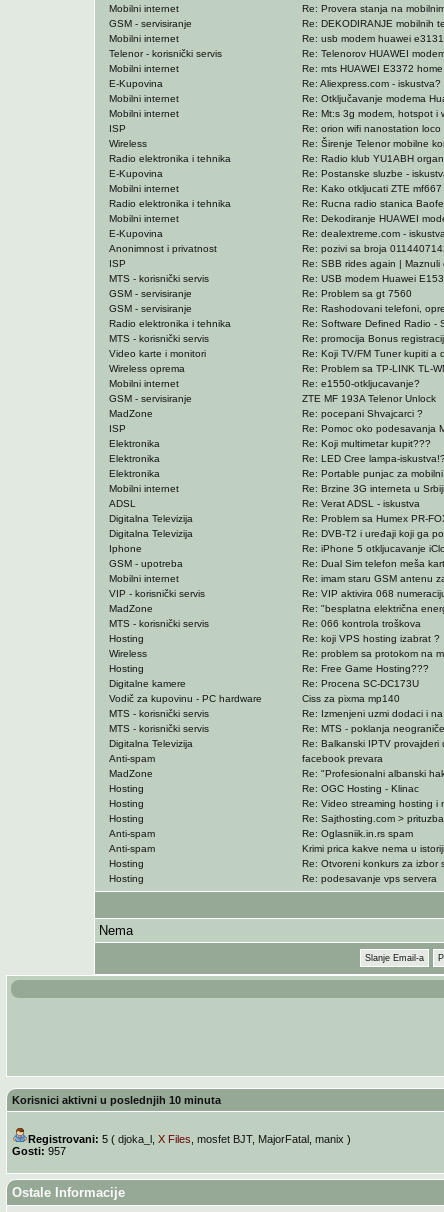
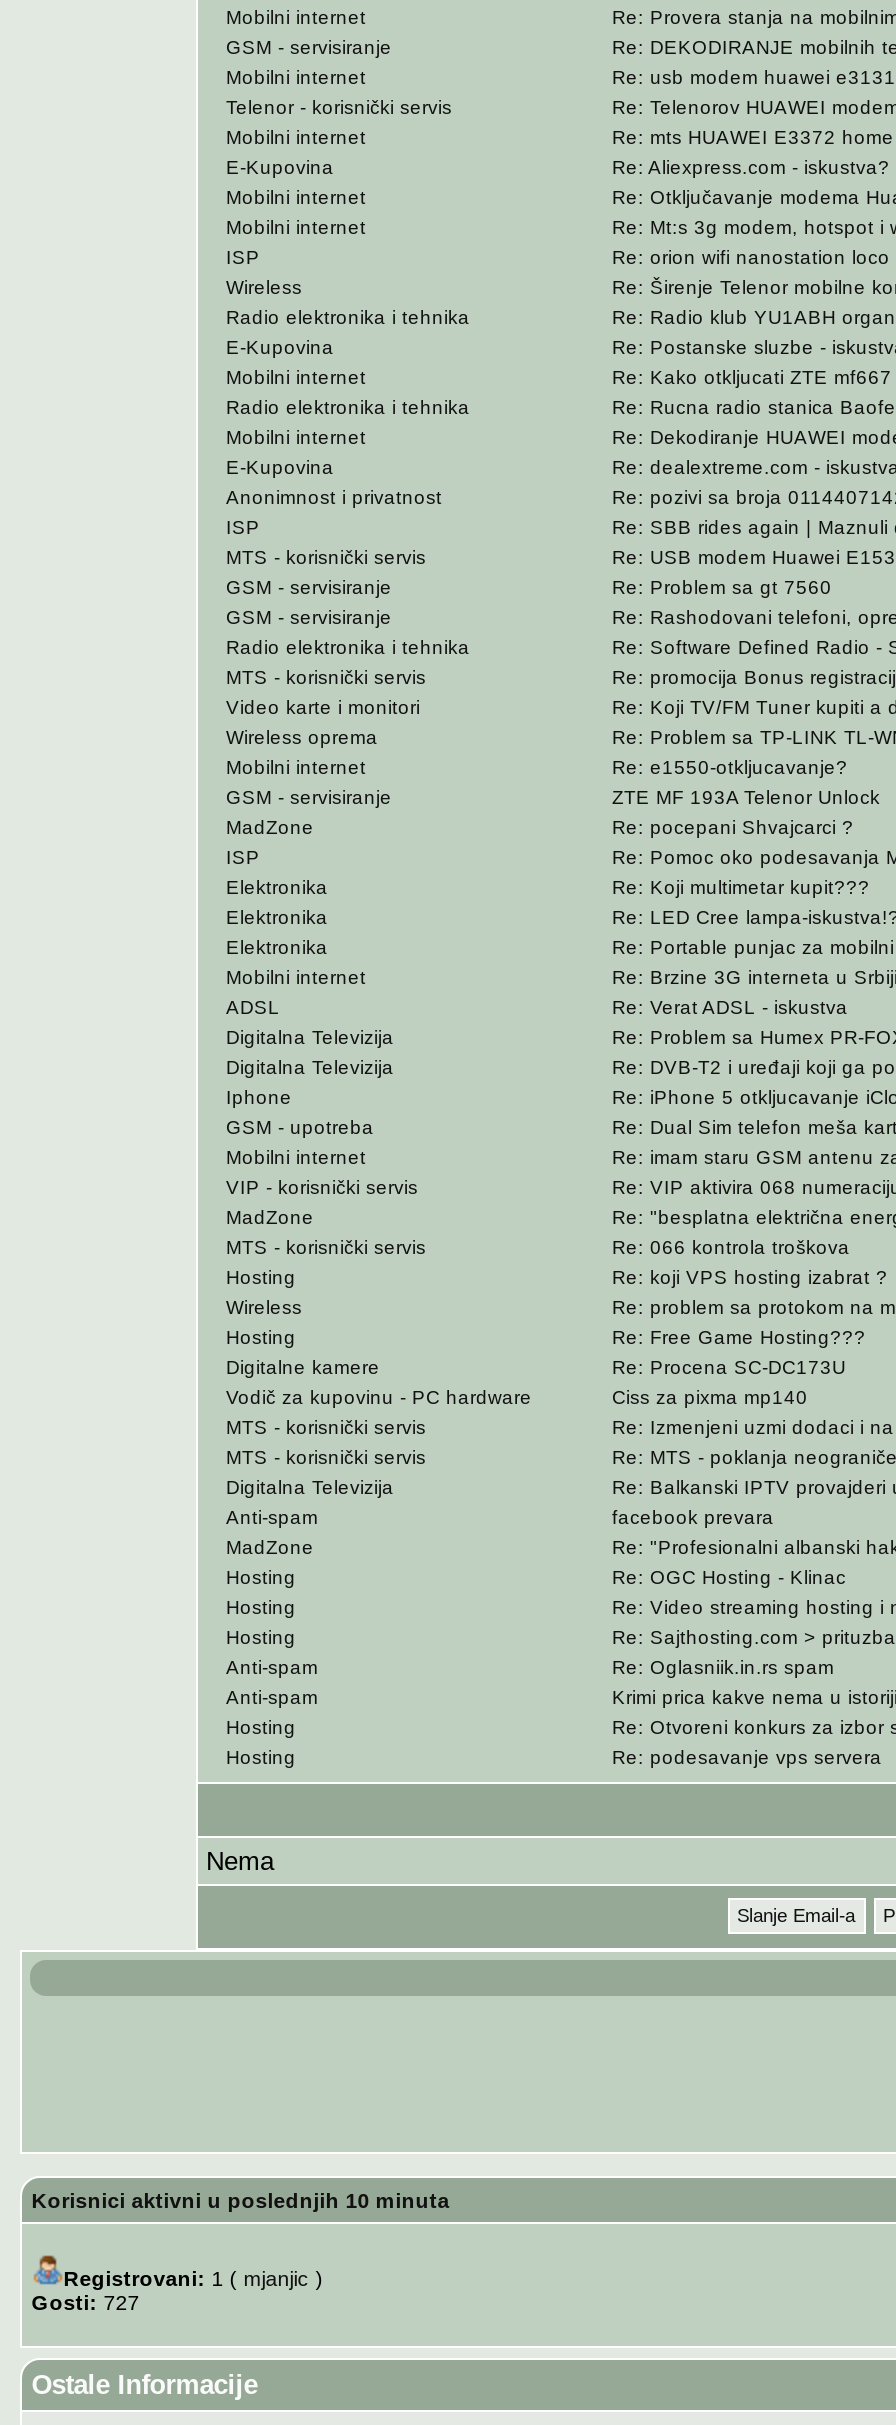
[12,1133,351,1157] Registrovani: 5 (djoka_l, X Files, mosfet BJT, MajorFatal, manix) | Gosti:957 -> [32,2267,324,2315] Registrovani: 1 (mjanjic) | Gosti:727

